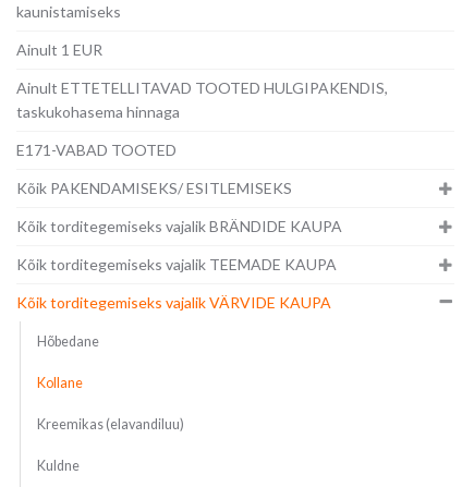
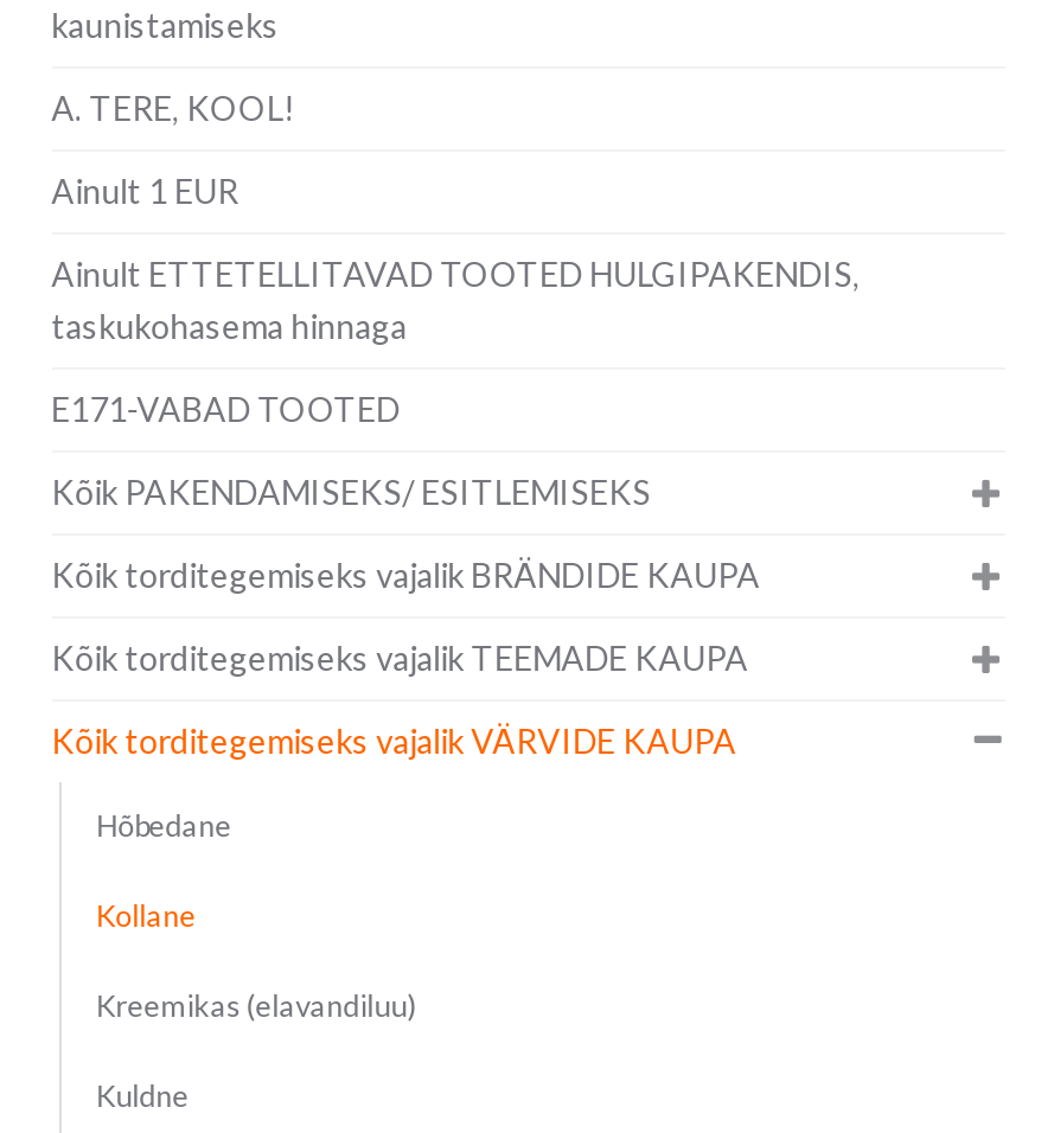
none -> [51,89,295,129] A. TERE, KOOL!

